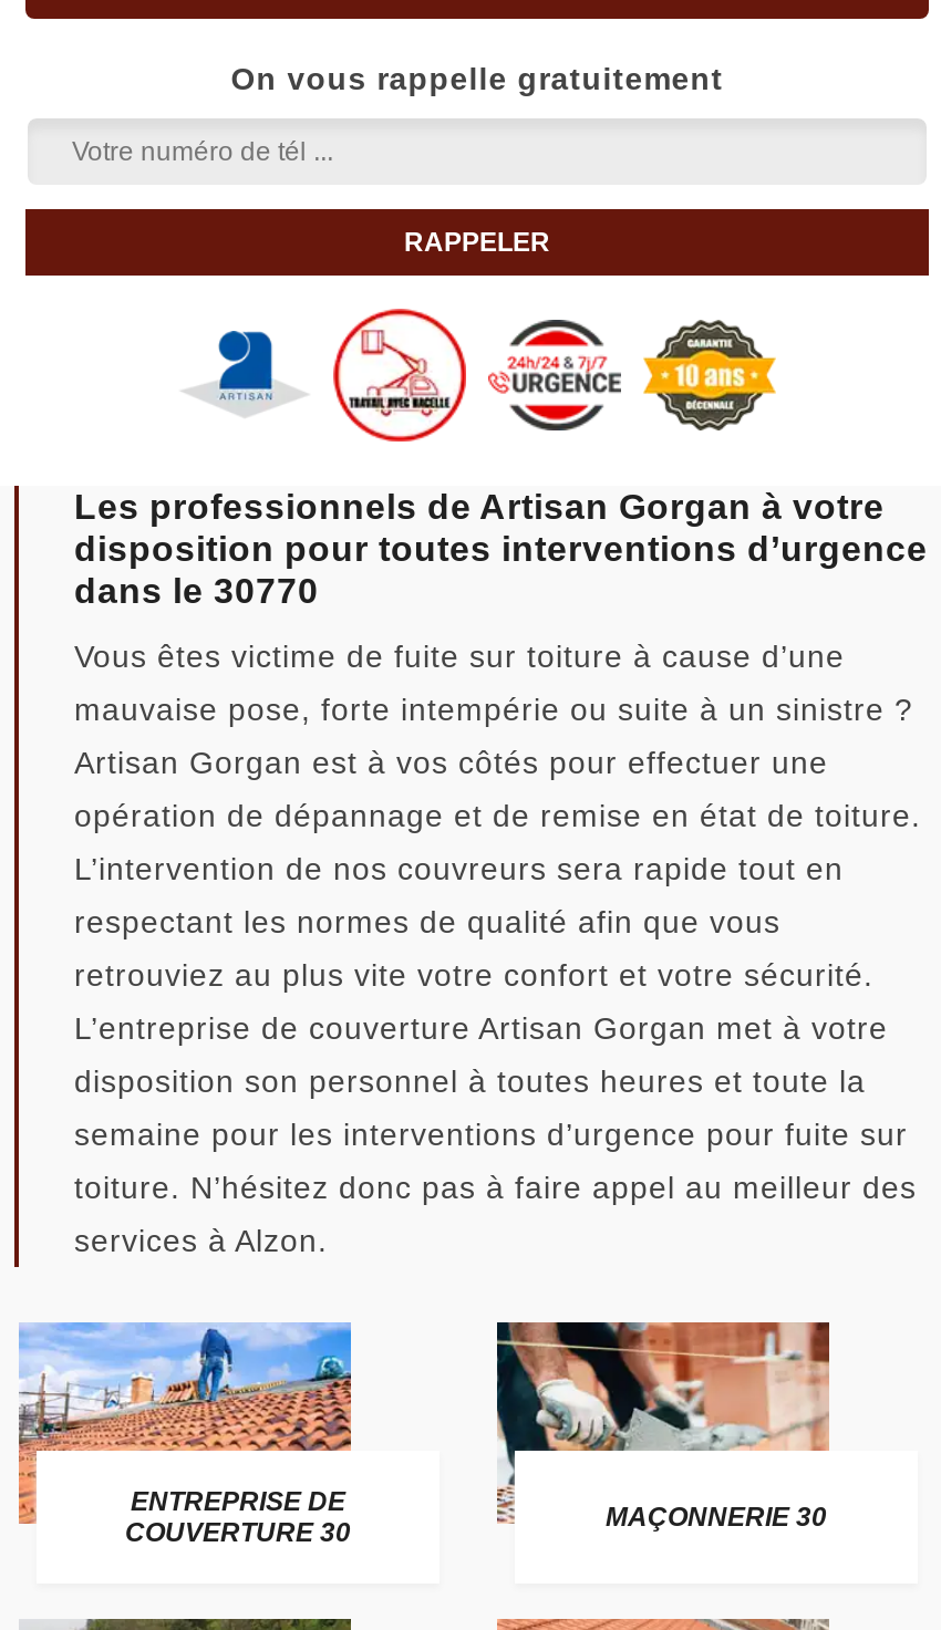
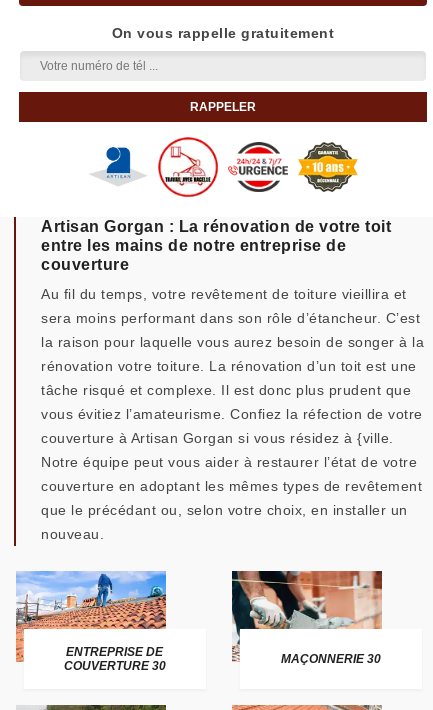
[74,488,928,1258] Les professionnels de Artisan Gorgan à votre | disposition pour toutes interventions d’urgence | dans le 30770 | Vous êtes victime de fuite sur toiture à cause d’une | mauvaise pose, forte intempérie ou suite à un sinistre ? | Artisan Gorgan est à vos côtés pour effectuer une | opération de dépannage et de remise en état de toiture. | L’intervention de nos couvreurs sera rapide tout en | respectant les normes de qualité afin que vous | retrouviez au plus vite votre confort et votre sécurité. | L’entreprise de couverture Artisan Gorgan met à votre | disposition son personnel à toutes heures et toute la | semaine pour les interventions d’urgence pour fuite sur | toiture. N’hésitez donc pas à faire appel au meilleur des | services à Alzon. -> [41,218,424,542] Artisan Gorgan : La rénovation de votre toit | entre les mains de notre entreprise de | couverture | Au fil du temps, votre revêtement de toiture vieillira et | sera moins performant dans son rôle d’étancheur. C’est | la raison pour laquelle vous aurez besoin de songer à la | rénovation votre toiture. La rénovation d’un toit est une | tâche risqué et complexe. Il est donc plus prudent que | vous évitiez l’amateurisme. Confiez la réfection de votre | couverture à Artisan Gorgan si vous résidez à {ville. | Notre équipe peut vous aider à restaurer l’état de votre | couverture en adoptant les mêmes types de revêtement | que le précédant ou, selon votre choix, en installer un | nouveau.

